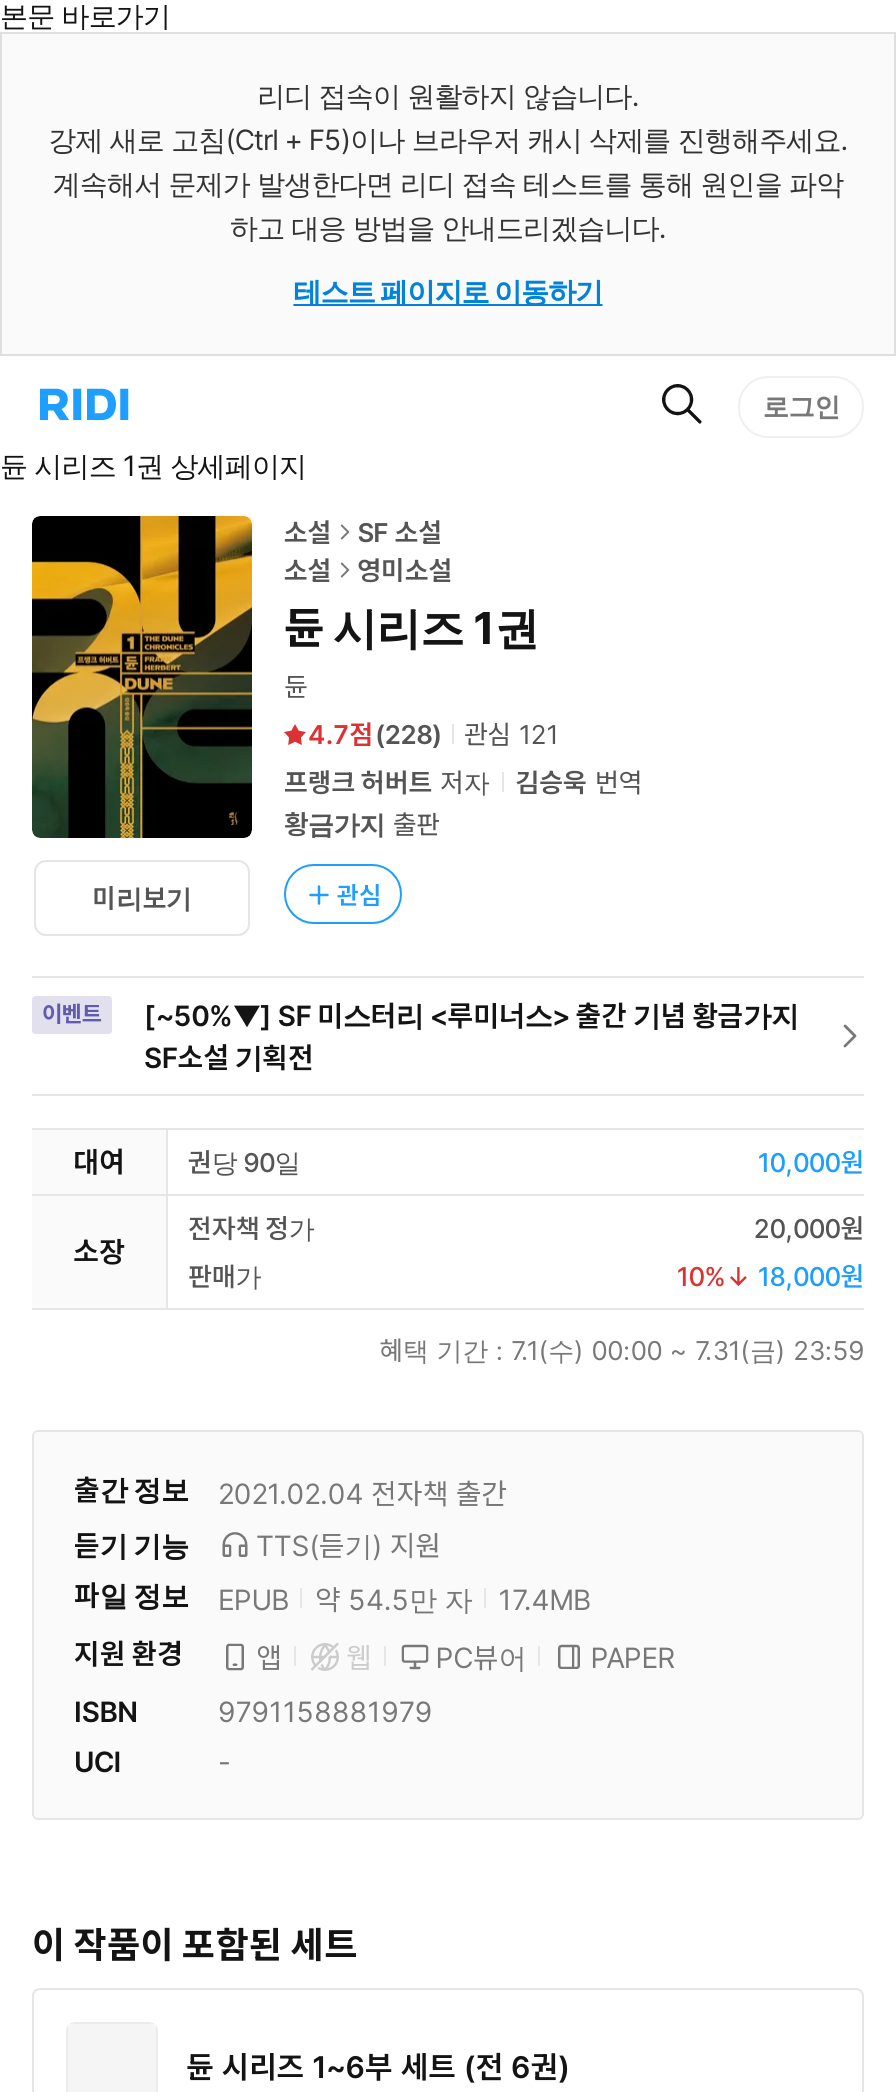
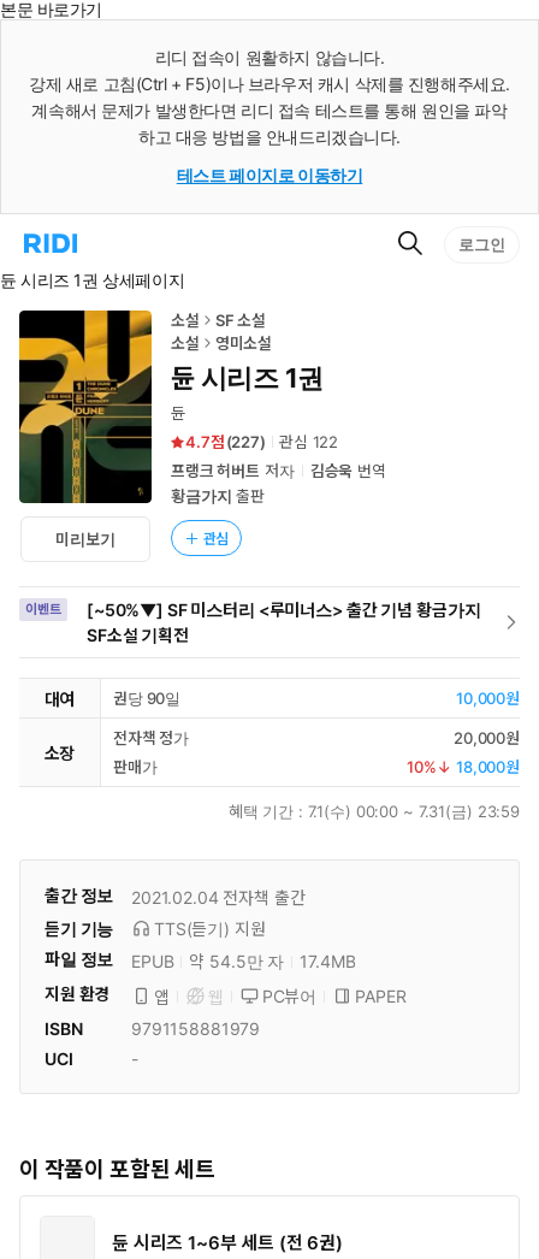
[375,718,442,750] (228) -> [226,432,266,451] (227)
[464,718,558,750] 관심 121 -> [279,432,338,451] 관심 122

